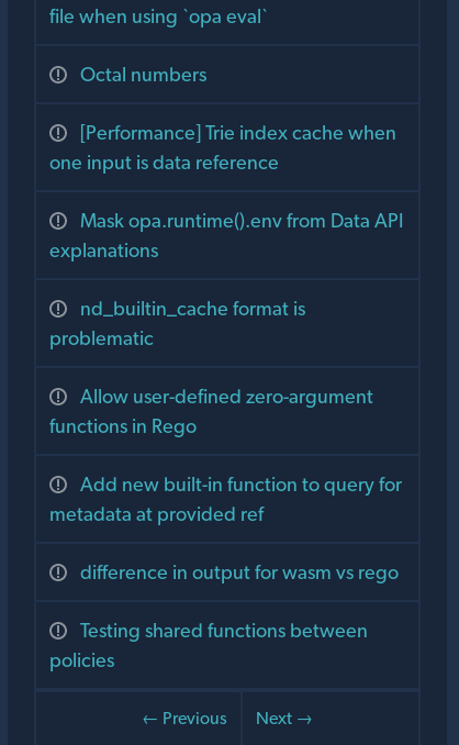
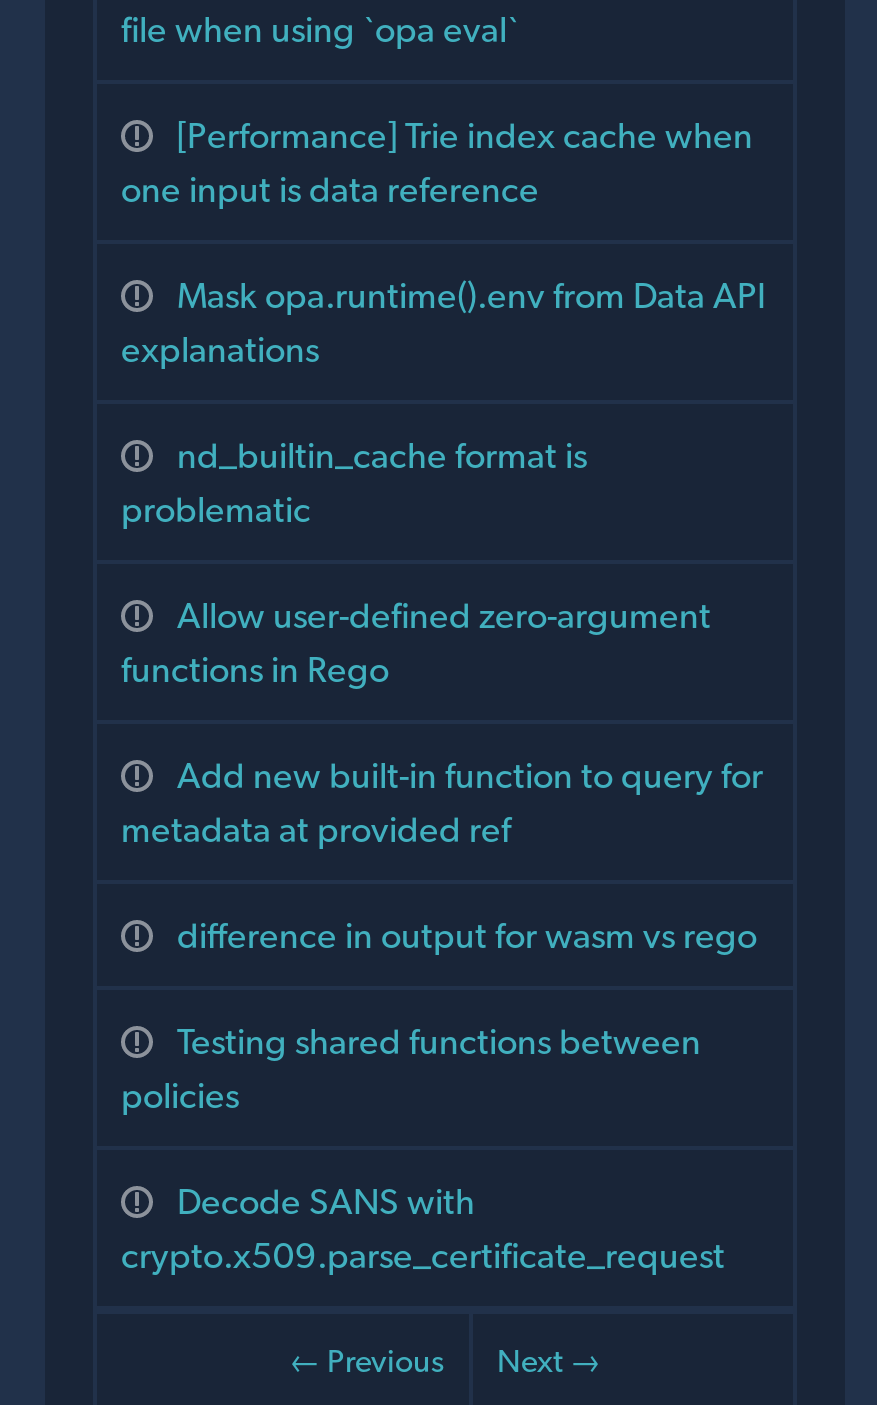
[80,63,206,86] Octal numbers -> none
moved [49,121,403,672] -> [121,114,765,1116]: [Performance] Trie index cache when | one input is data reference | Mask opa.runtime().env from Data API | ... | Testing shared functions between | policies
none -> [121,1180,725,1276] Decode SANS with | crypto.x509.parse_certificate_request

